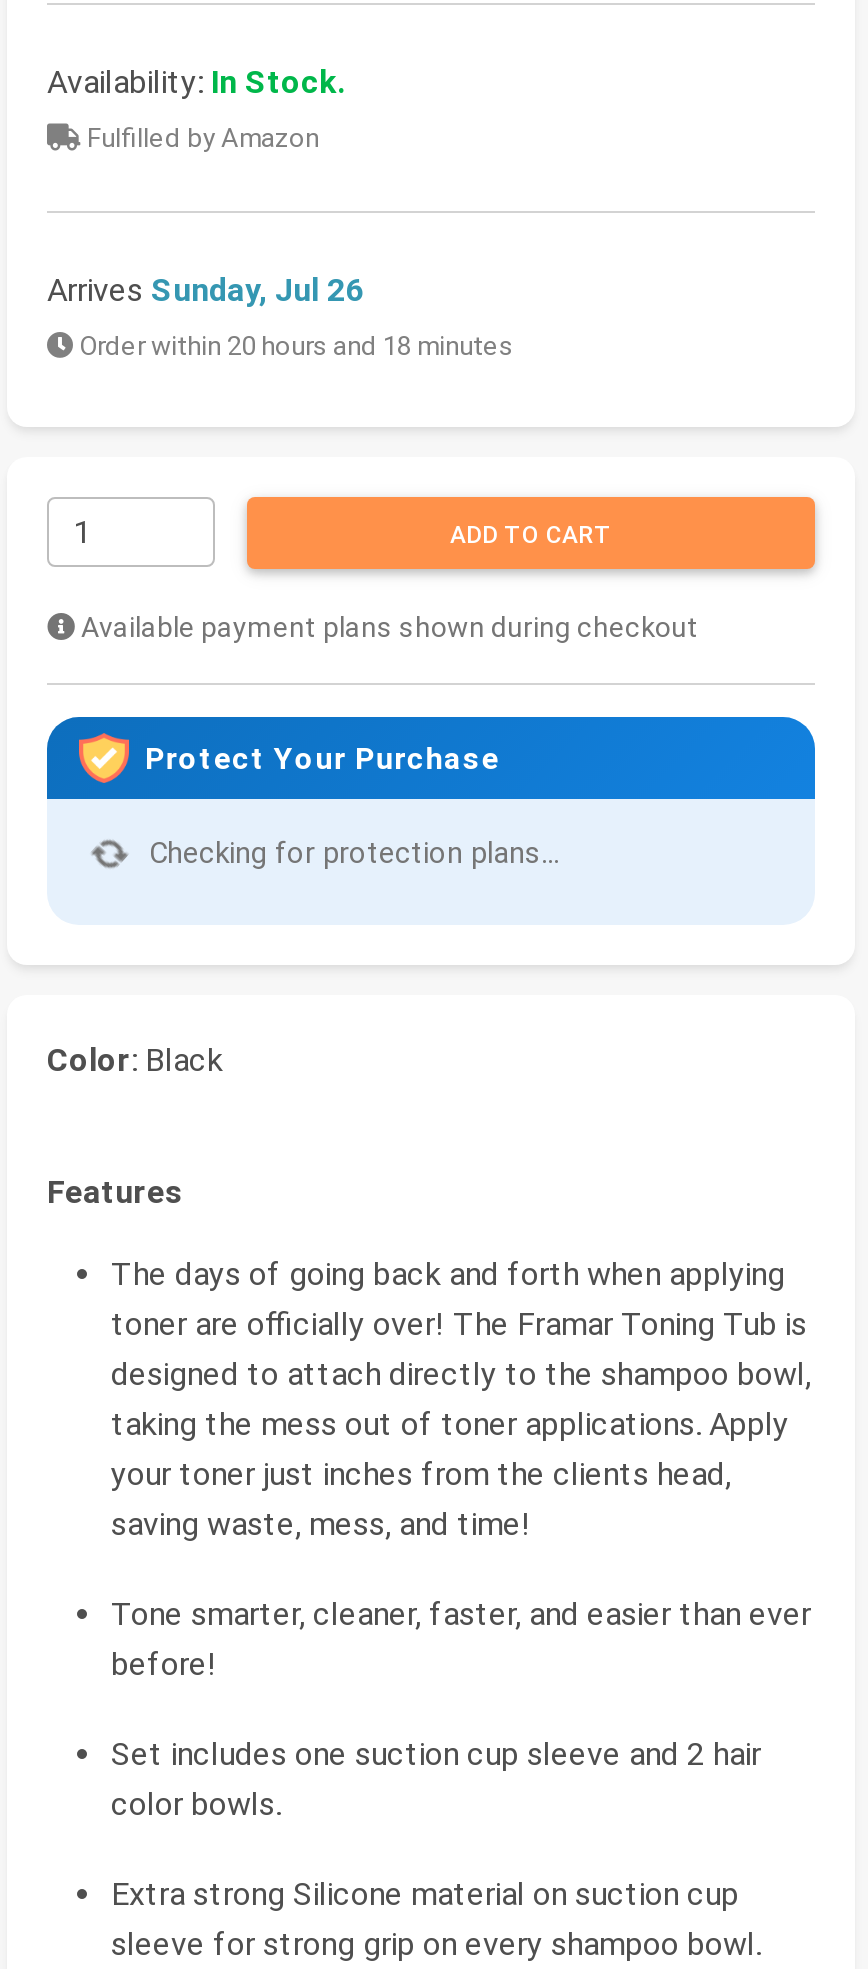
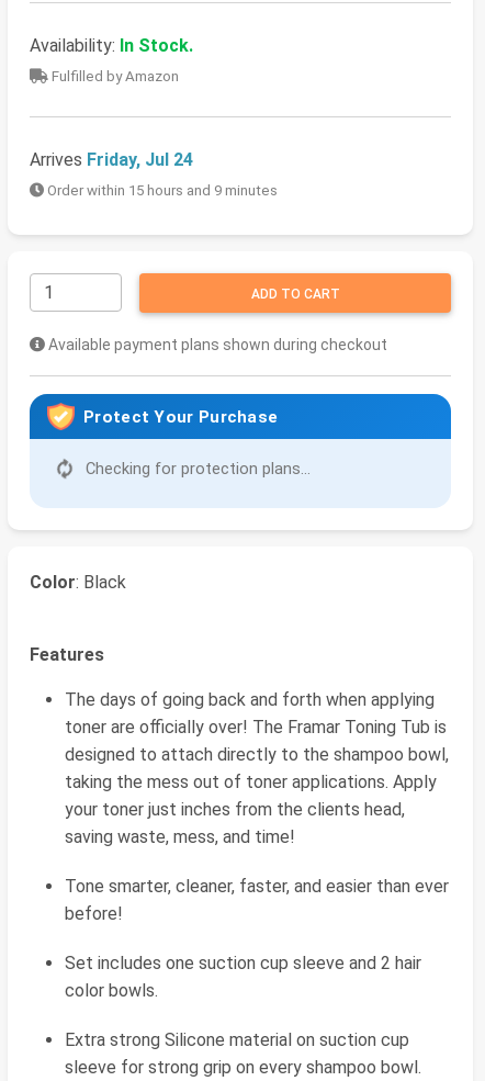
[47,272,363,310] Arrives Sunday, Jul 26 -> [30,150,193,170] Arrives Friday, Jul 24
[73,332,513,362] Order within 20 hours and 18 minutes -> [44,183,278,199] Order within 15 hours and 9 minutes

